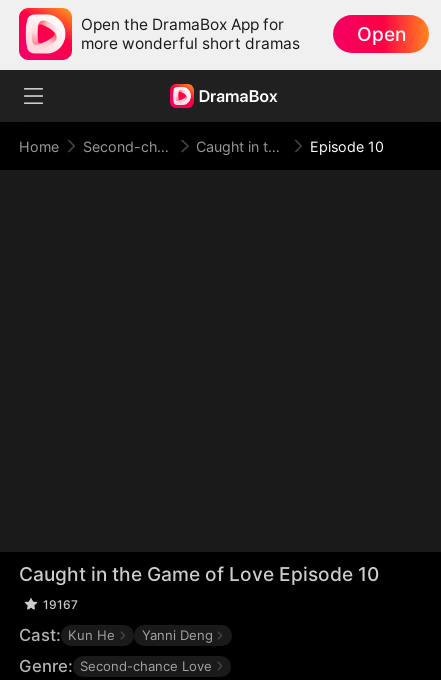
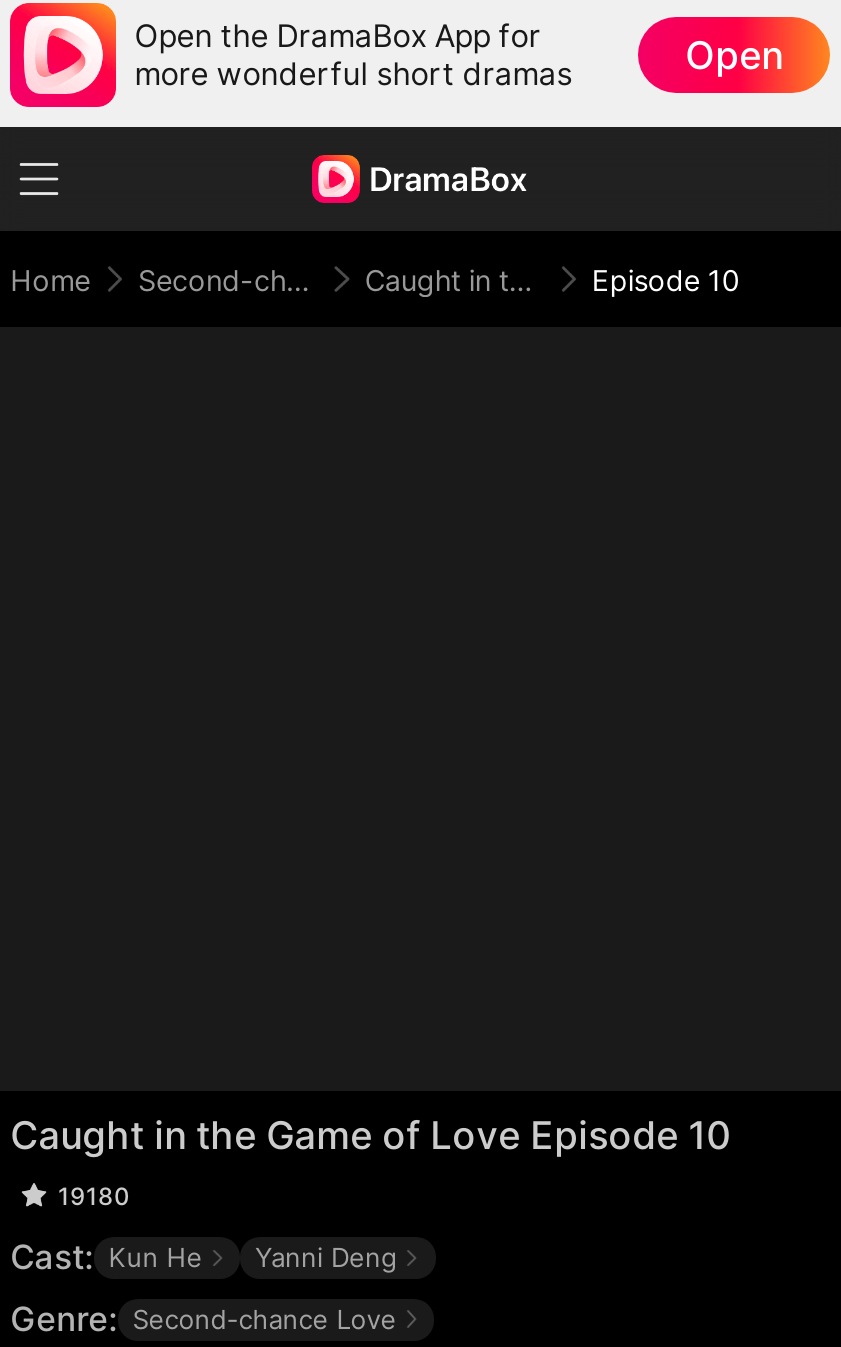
[43,597,78,612] 19167 -> [58,1181,130,1211] 19180

